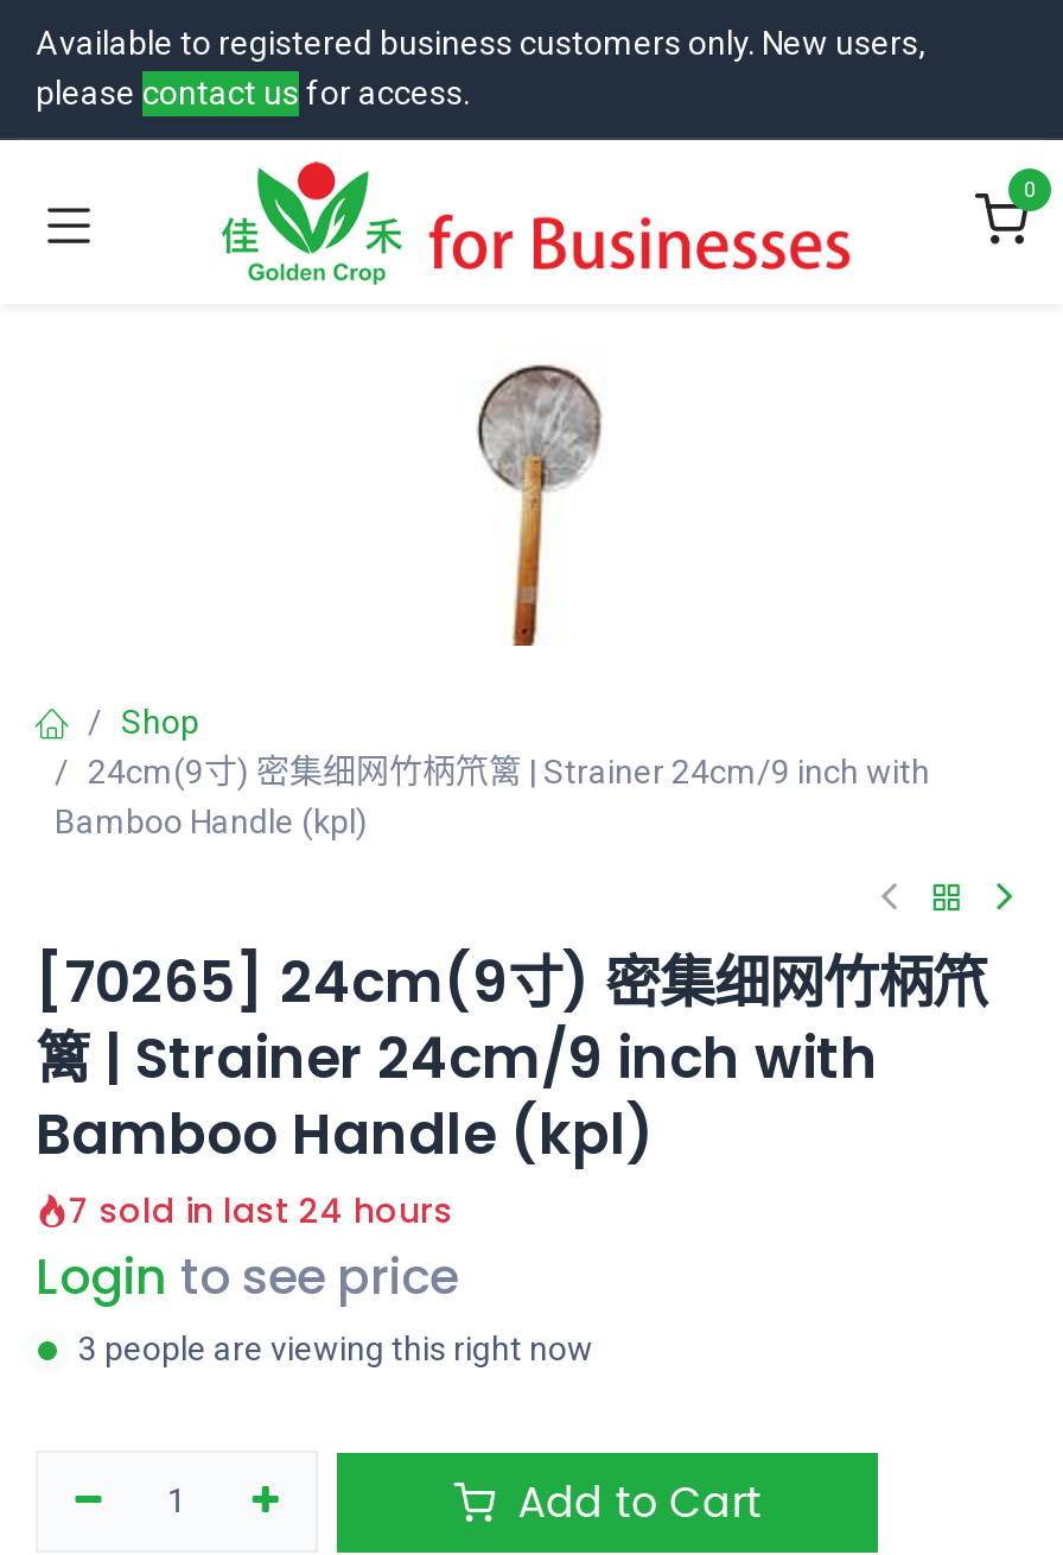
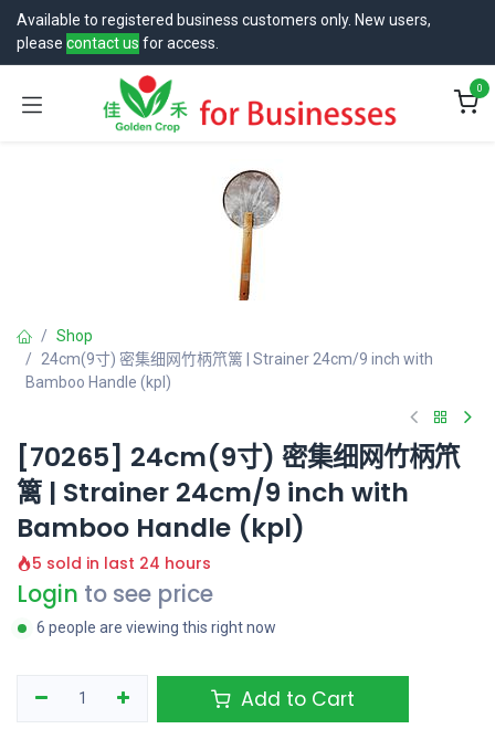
[69,1187,453,1235] 7 sold in last 24 hours -> [32,552,211,574] 5 sold in last 24 hours
[78,1329,593,1367] 3 people are viewing this right now -> [36,619,276,636] 6 people are viewing this right now

